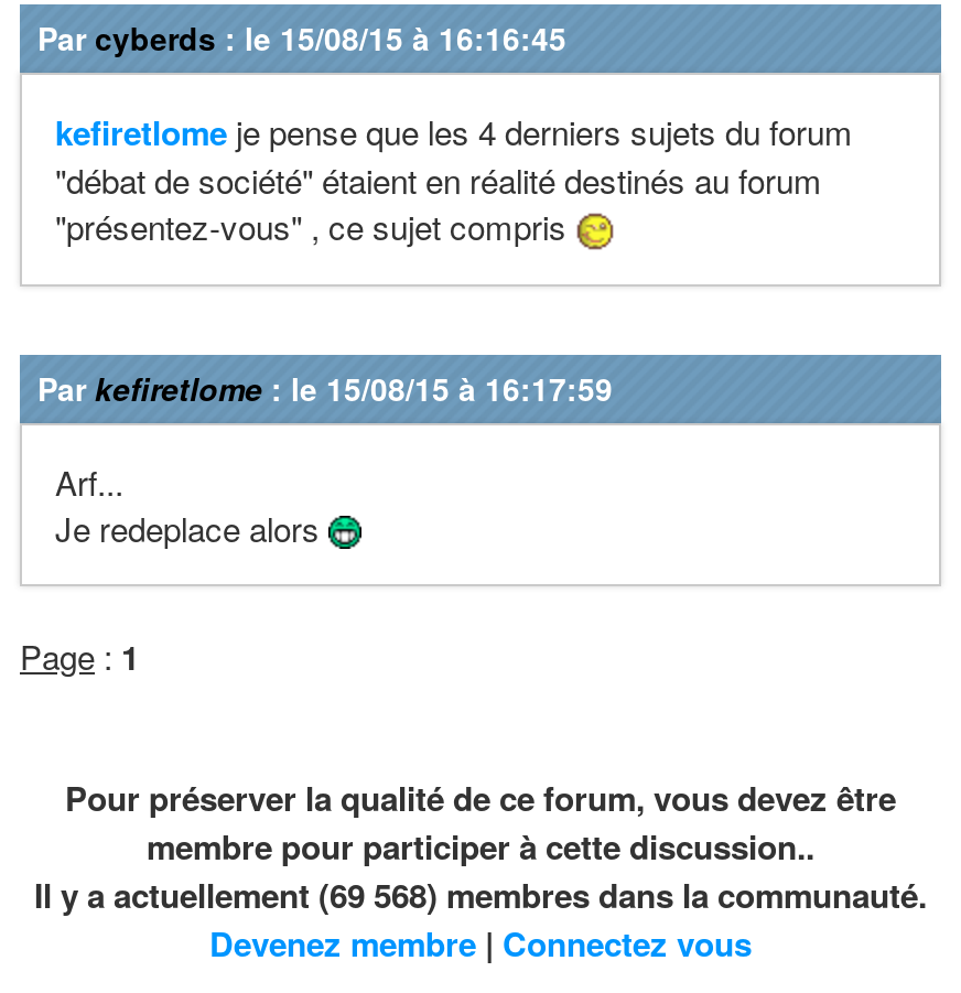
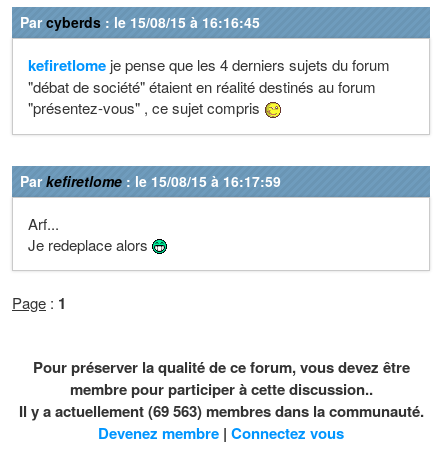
[34,870,927,918] Il y a actuellement (69 568) membres dans la communauté. -> [18,399,423,421] Il y a actuellement (69 563) membres dans la communauté.

